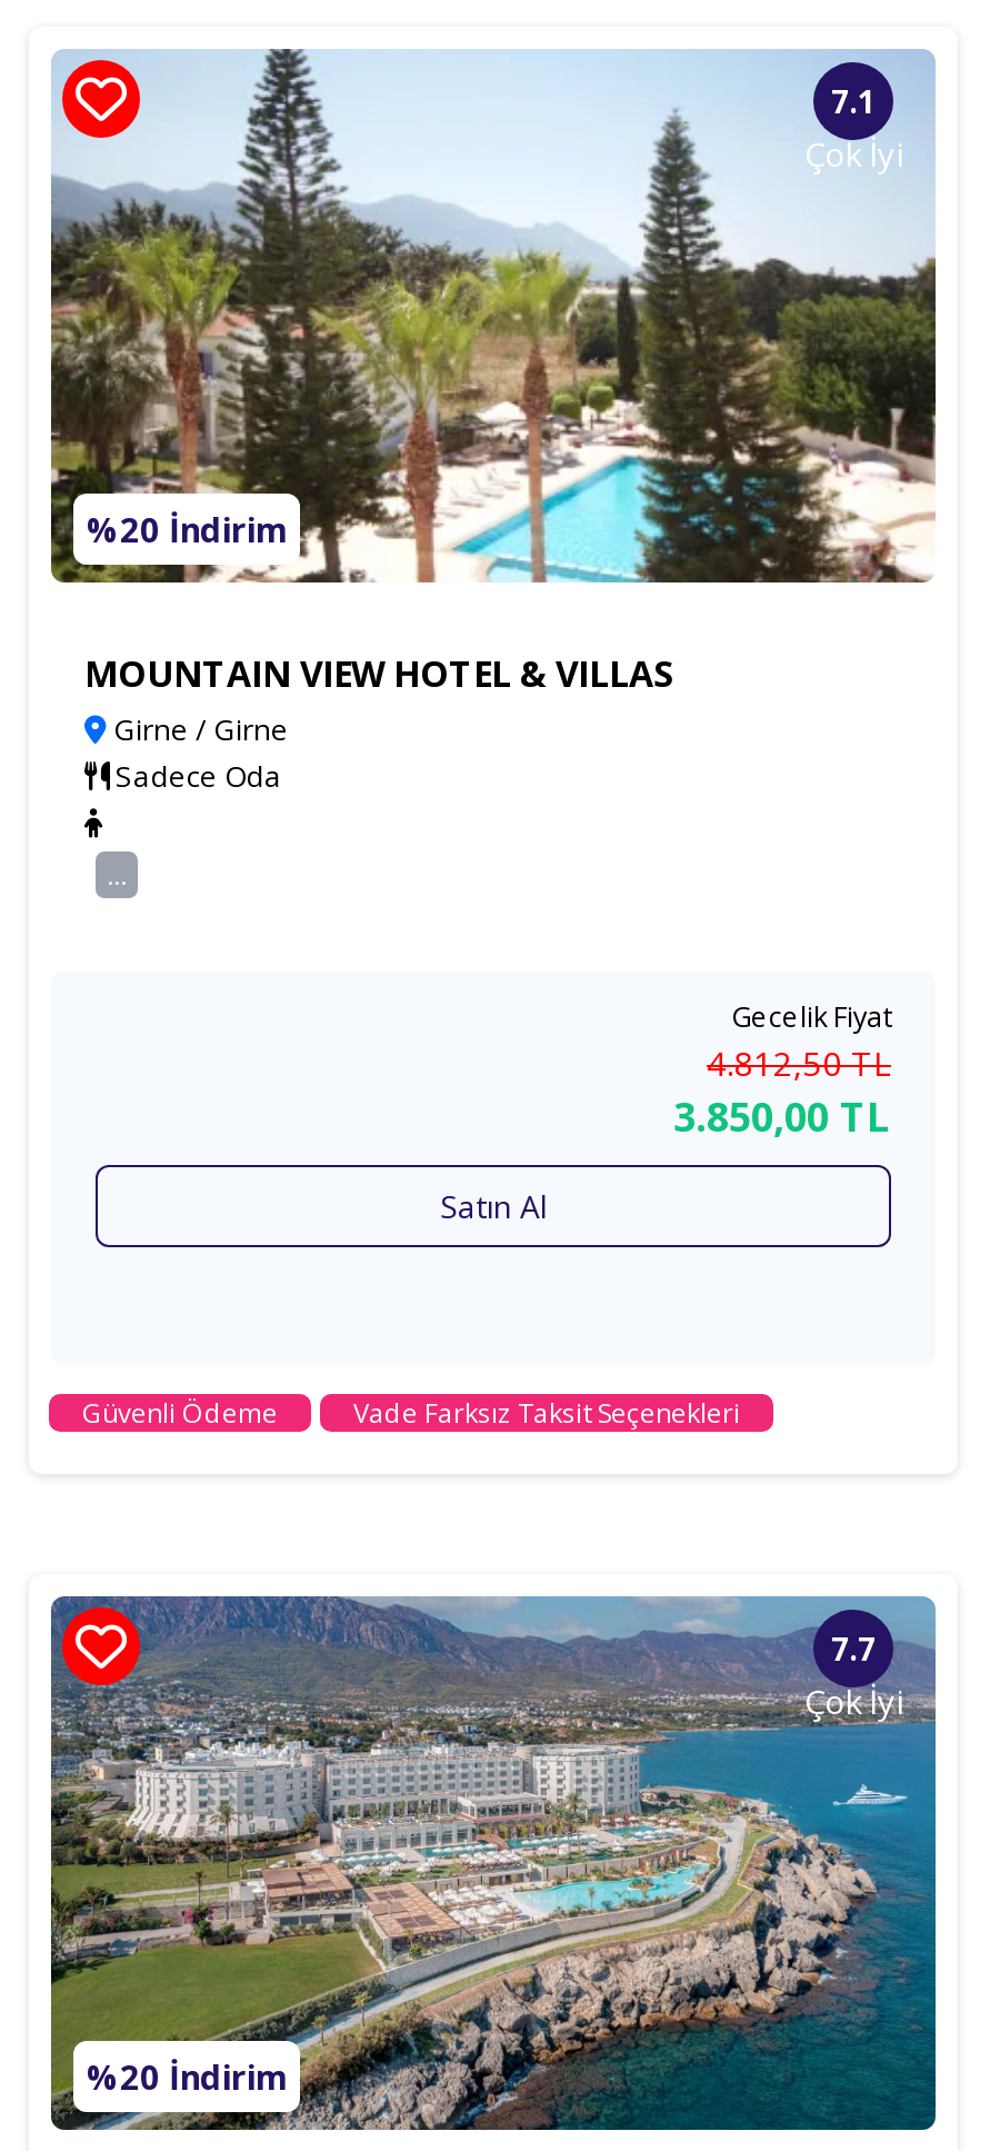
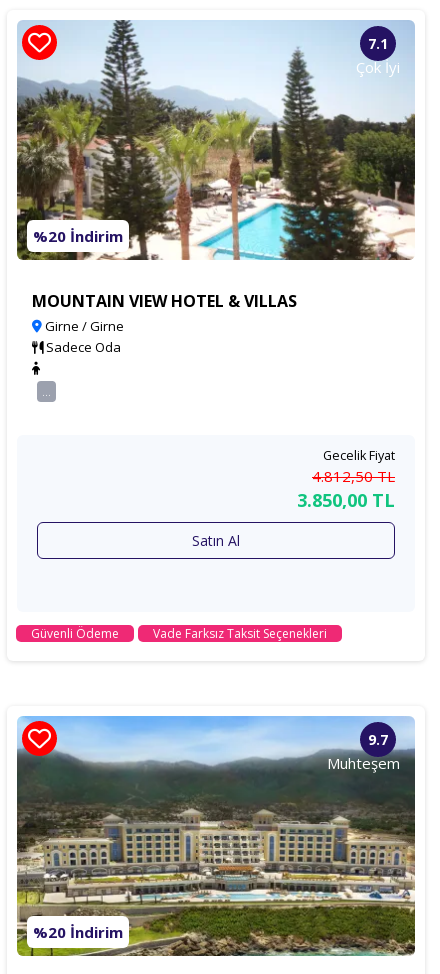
[49,1594,938,2132] [image] | 7.7 | Çok İyi -> [16,715,416,957] [image] | 9.7 | Muhteşem

